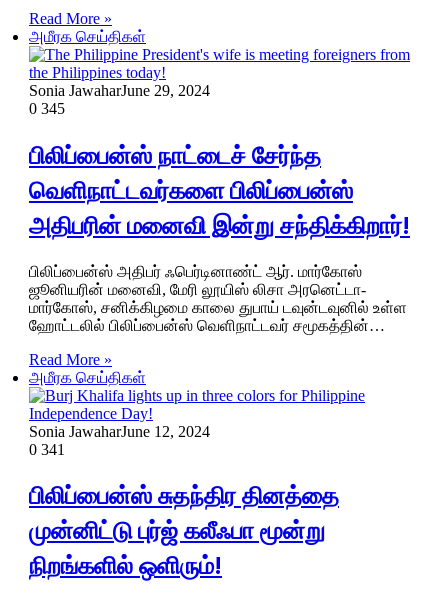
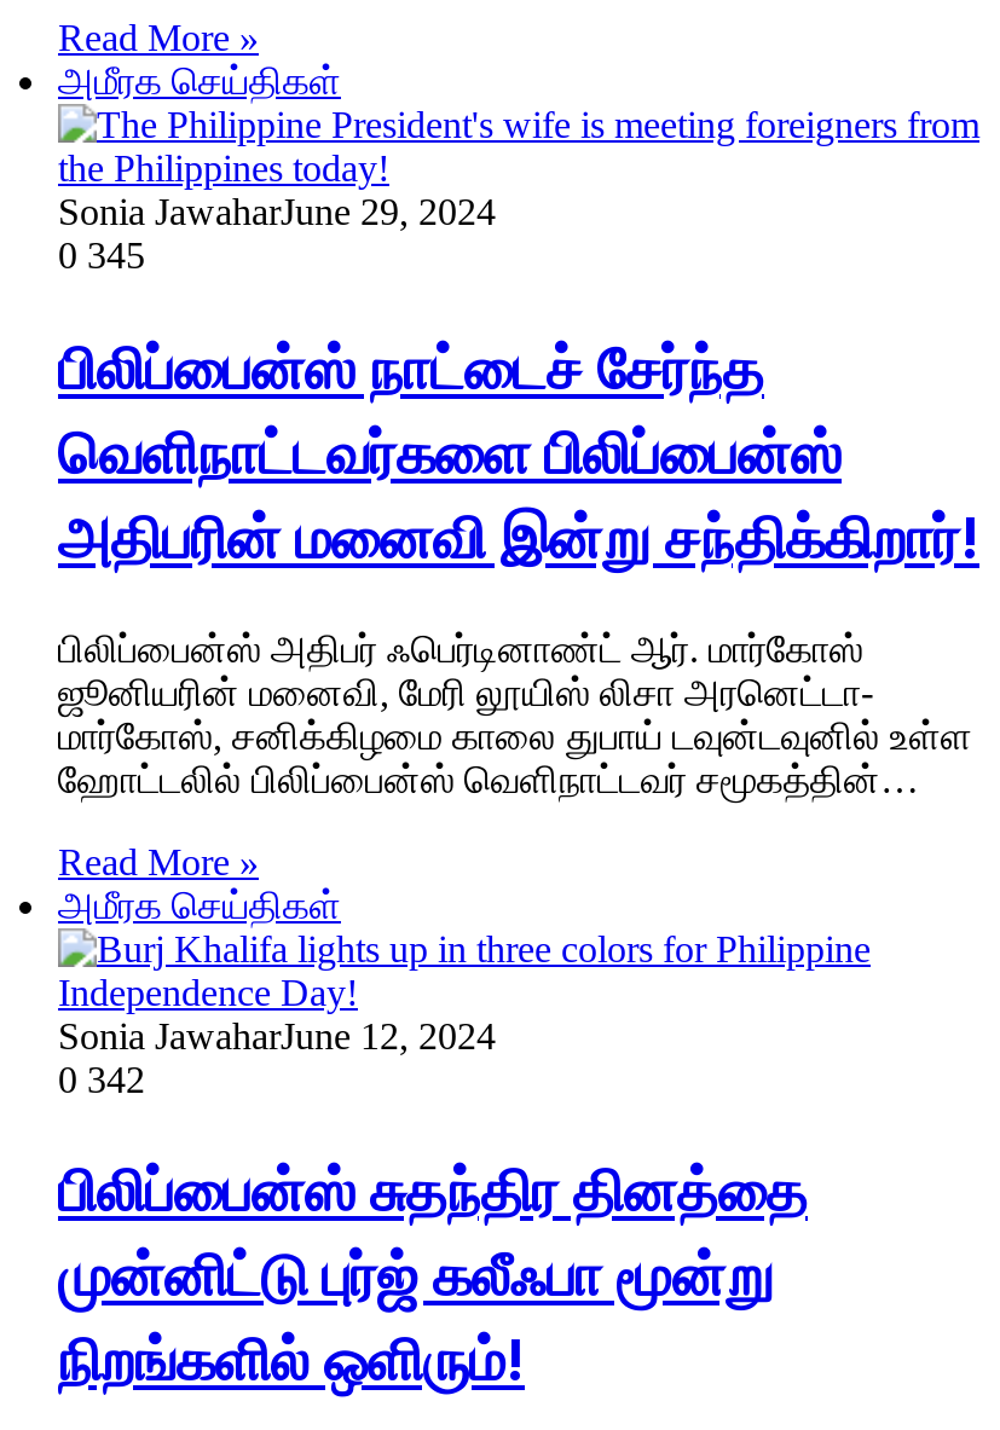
[29,441,65,458] 0 341 -> [58,1058,145,1099] 0 342

